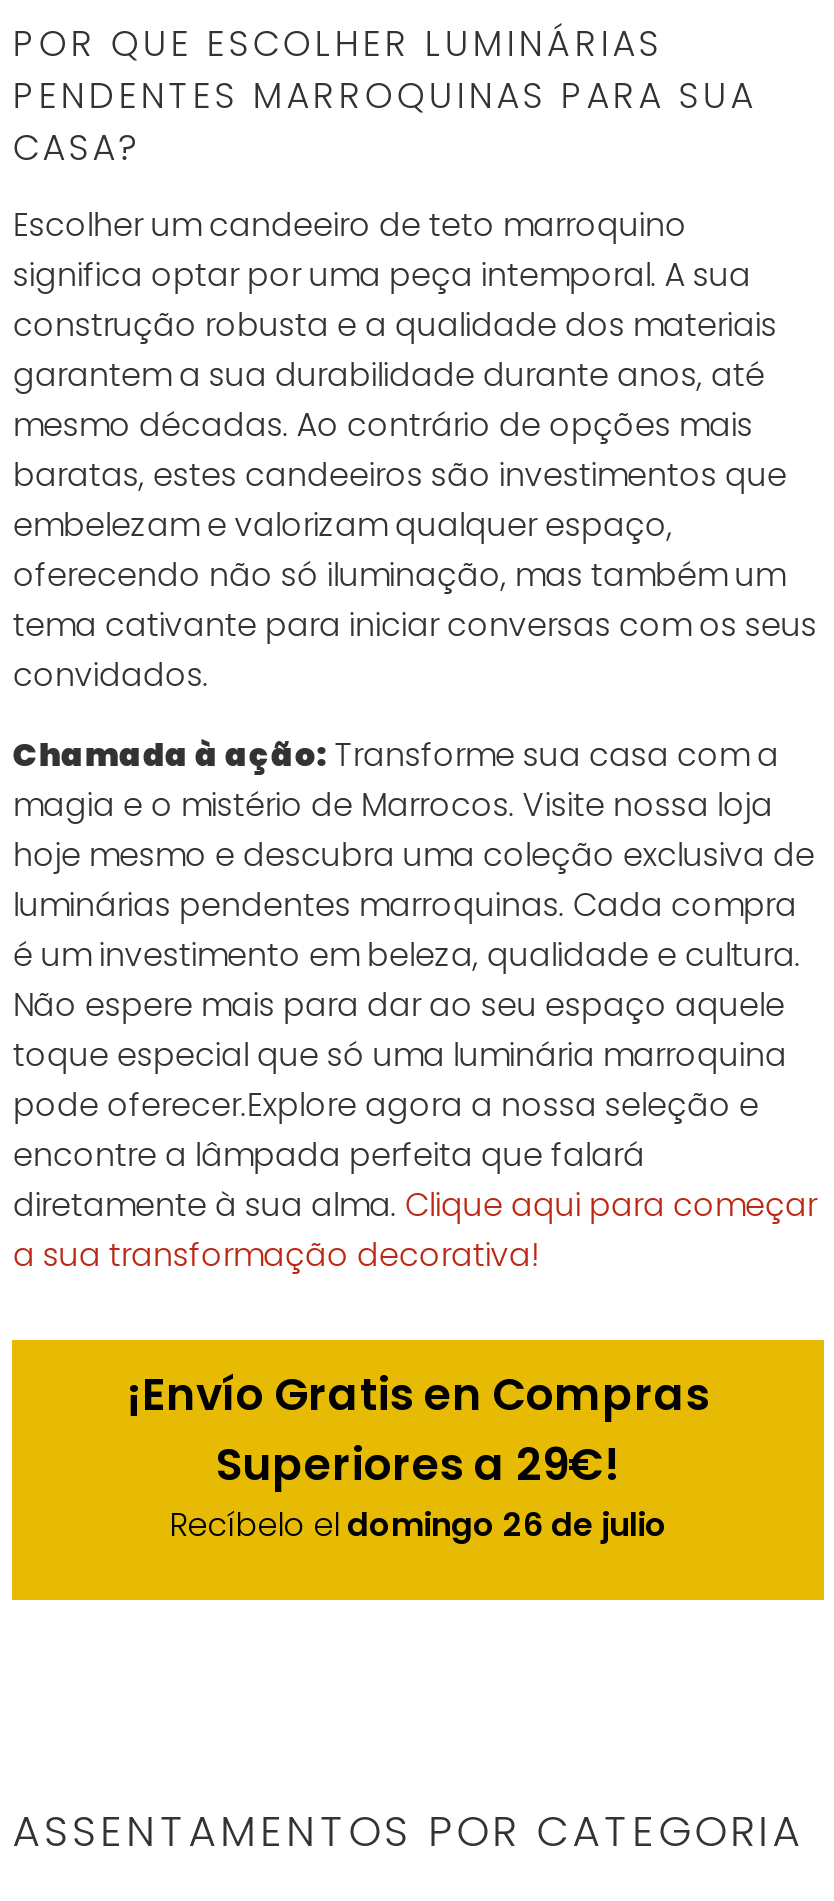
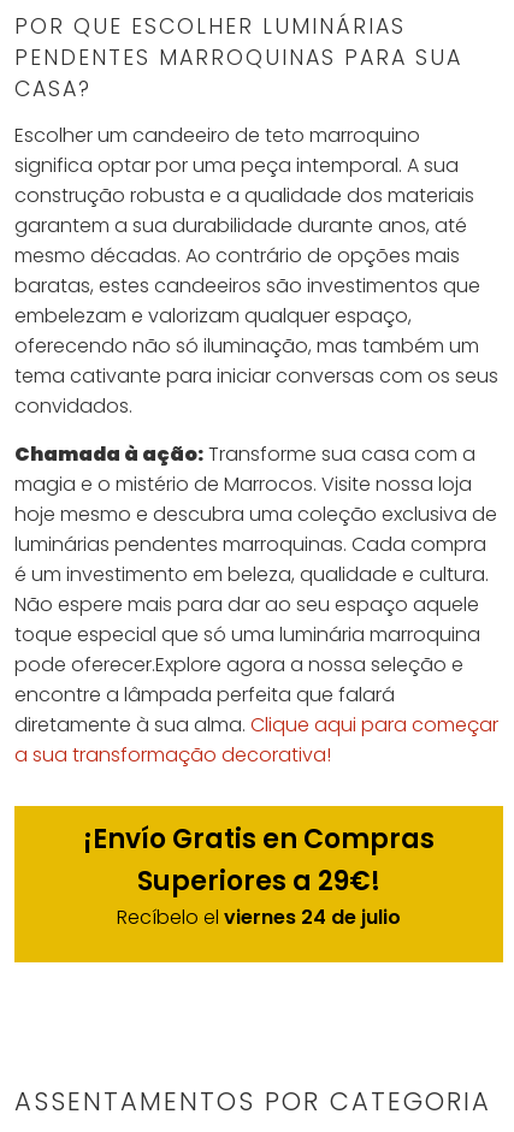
[169,1502,667,1548] Recíbelo el domingo 26 de julio -> [117,903,401,931] Recíbelo el viernes 24 de julio

